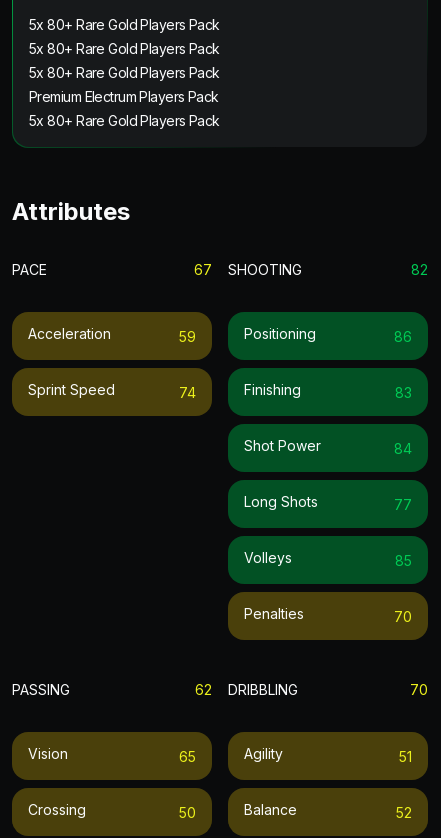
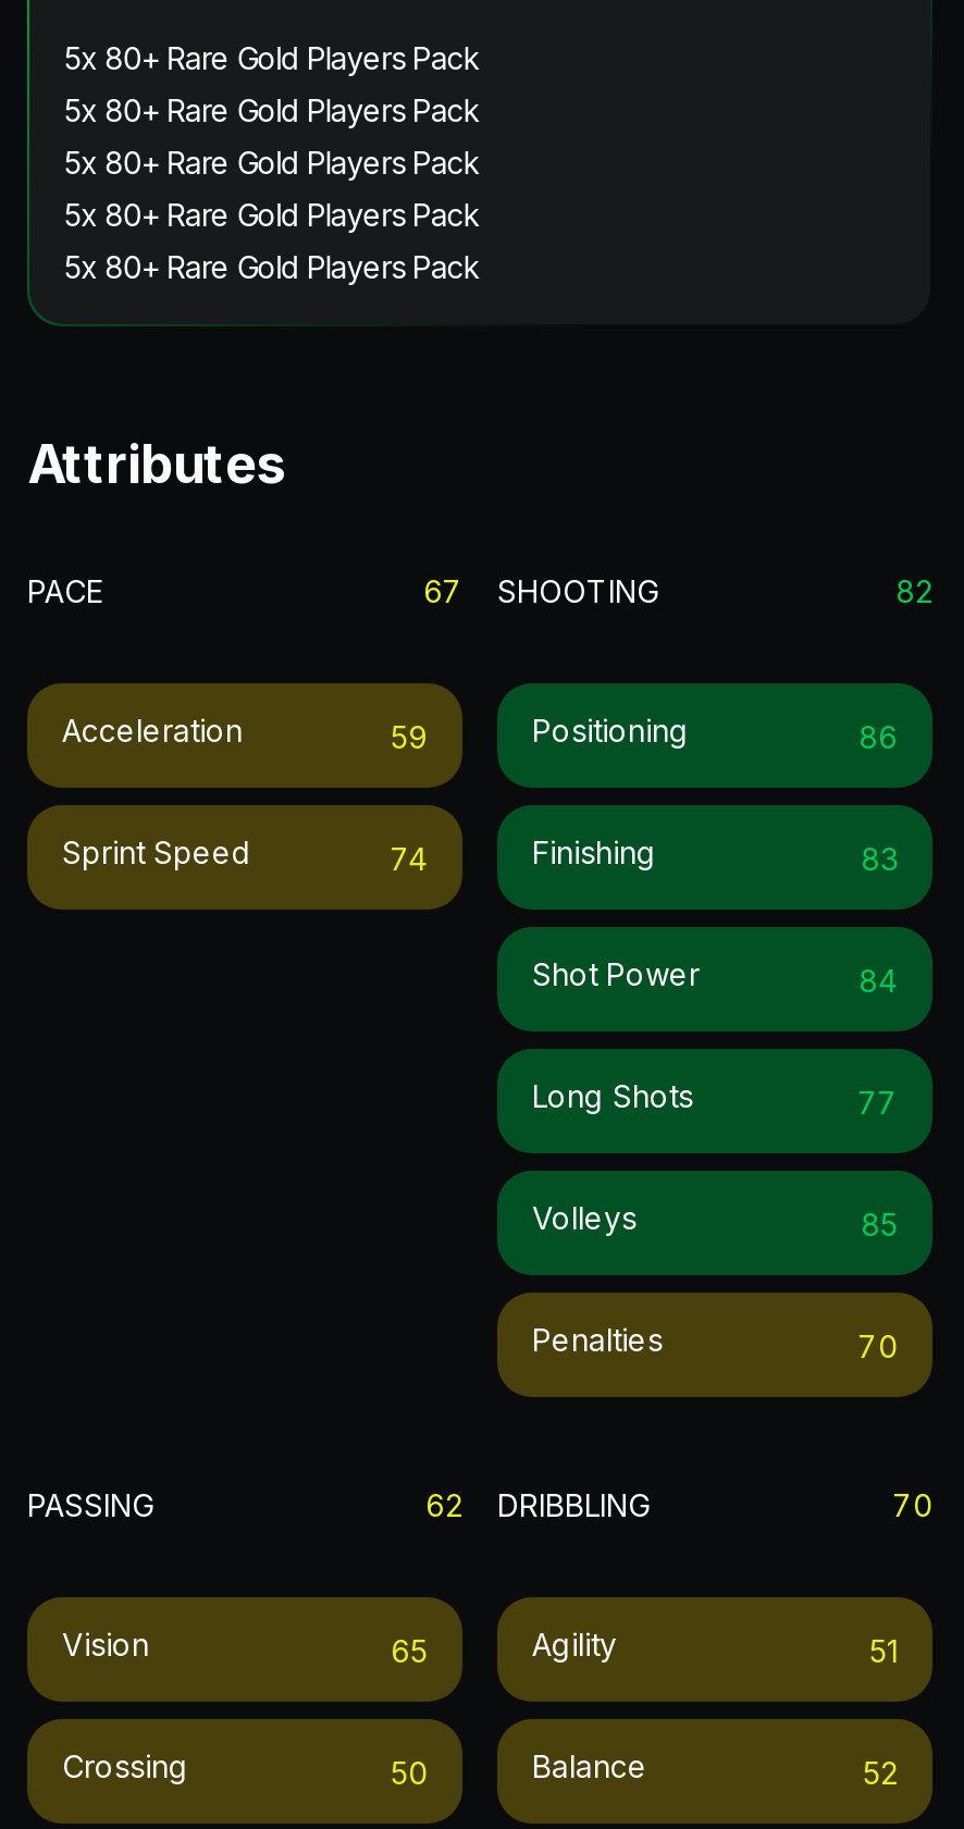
[29,88,219,105] Premium Electrum Players Pack -> [64,195,479,232] 5x 80+ Rare Gold Players Pack

